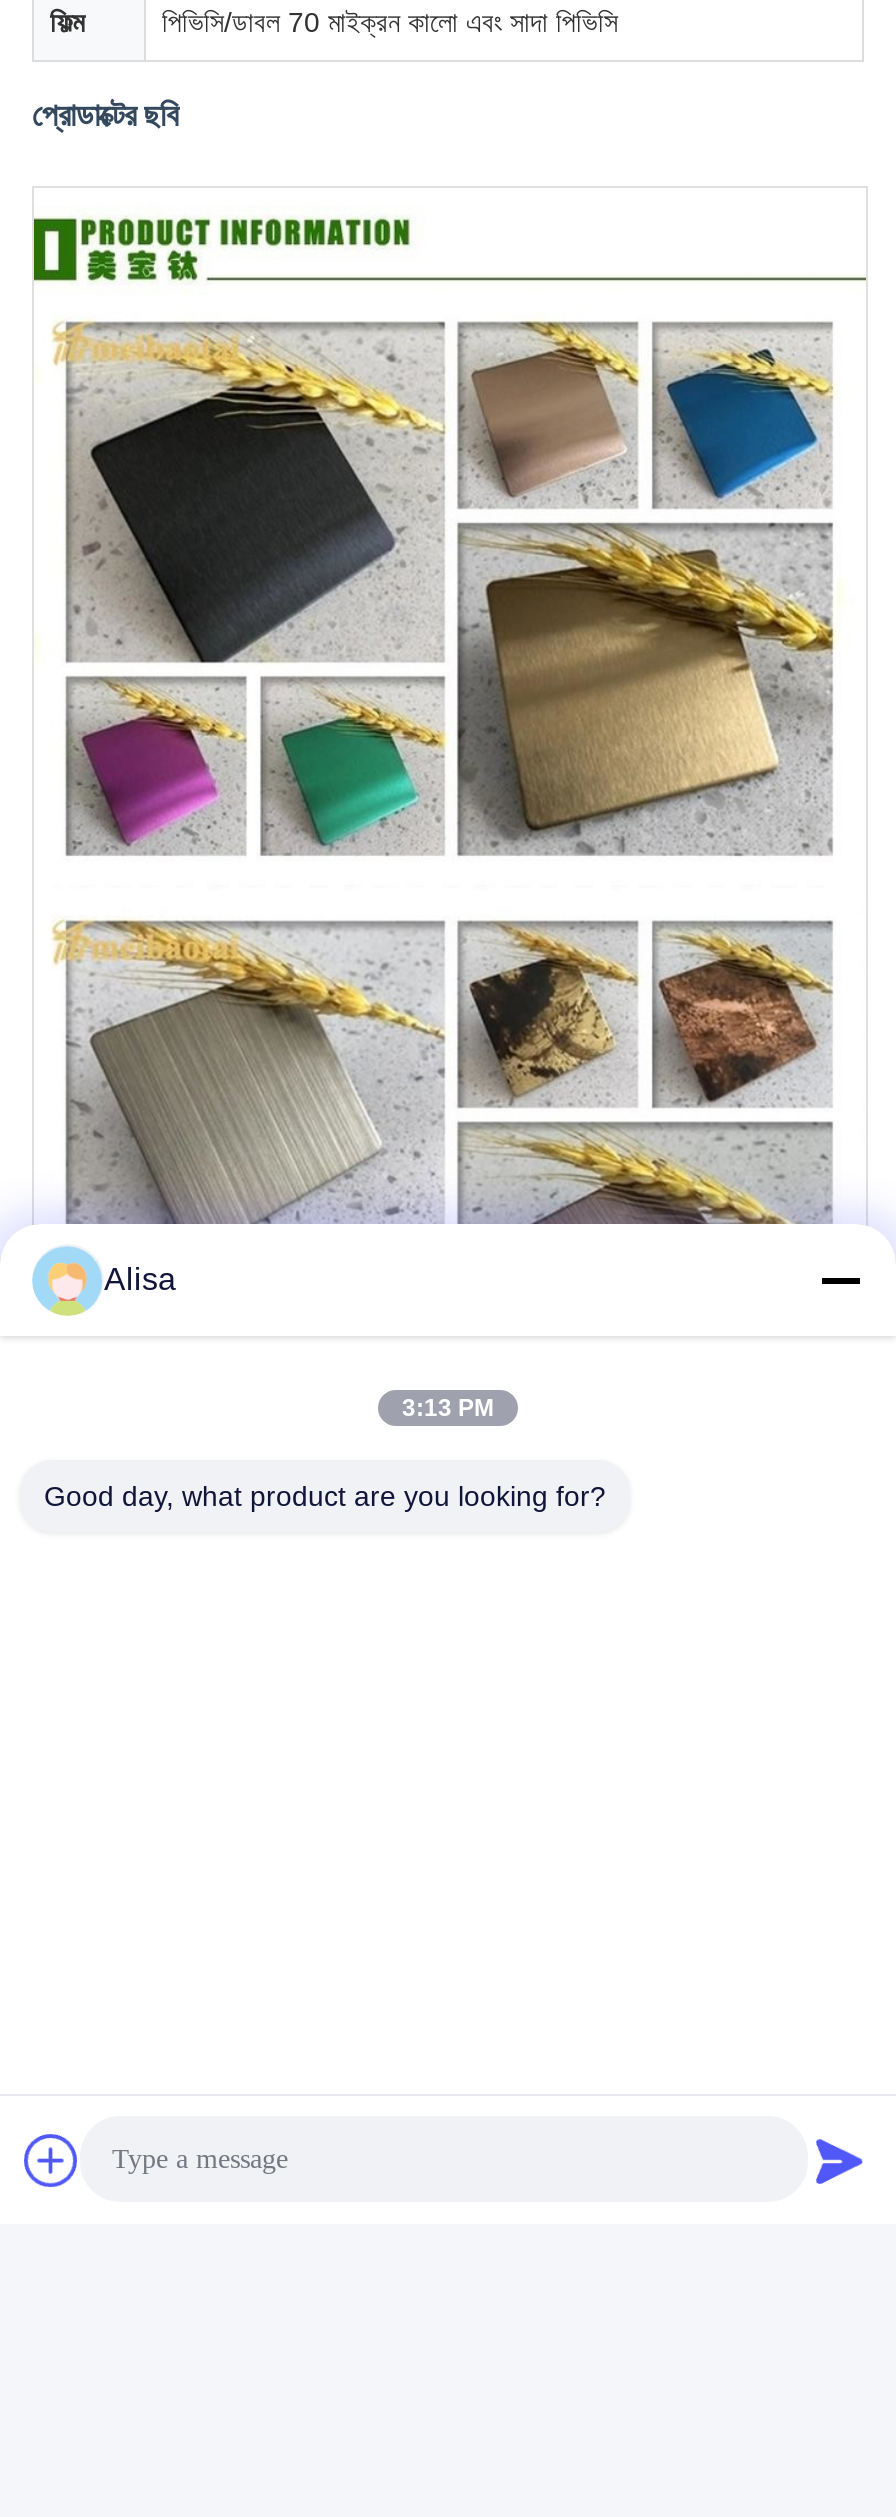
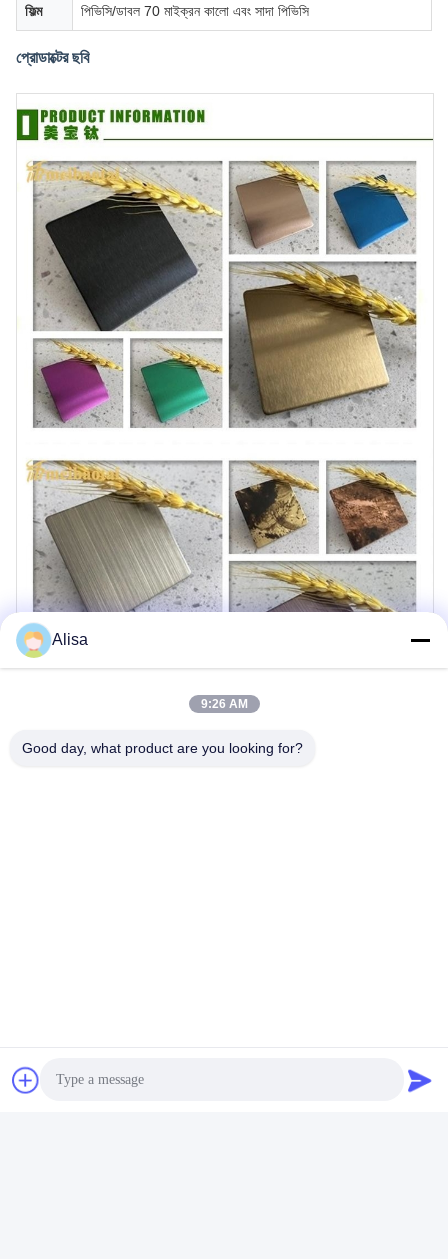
[402,1394,494,1422] 3:13 PM -> [200,697,247,711] 9:26 AM

